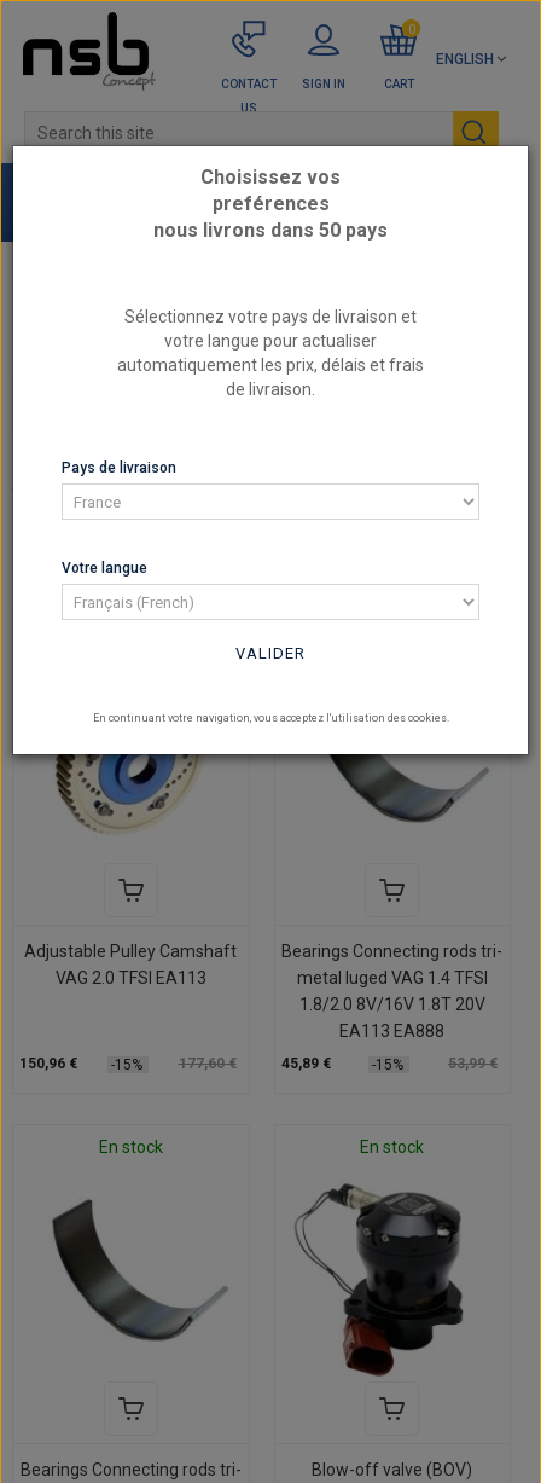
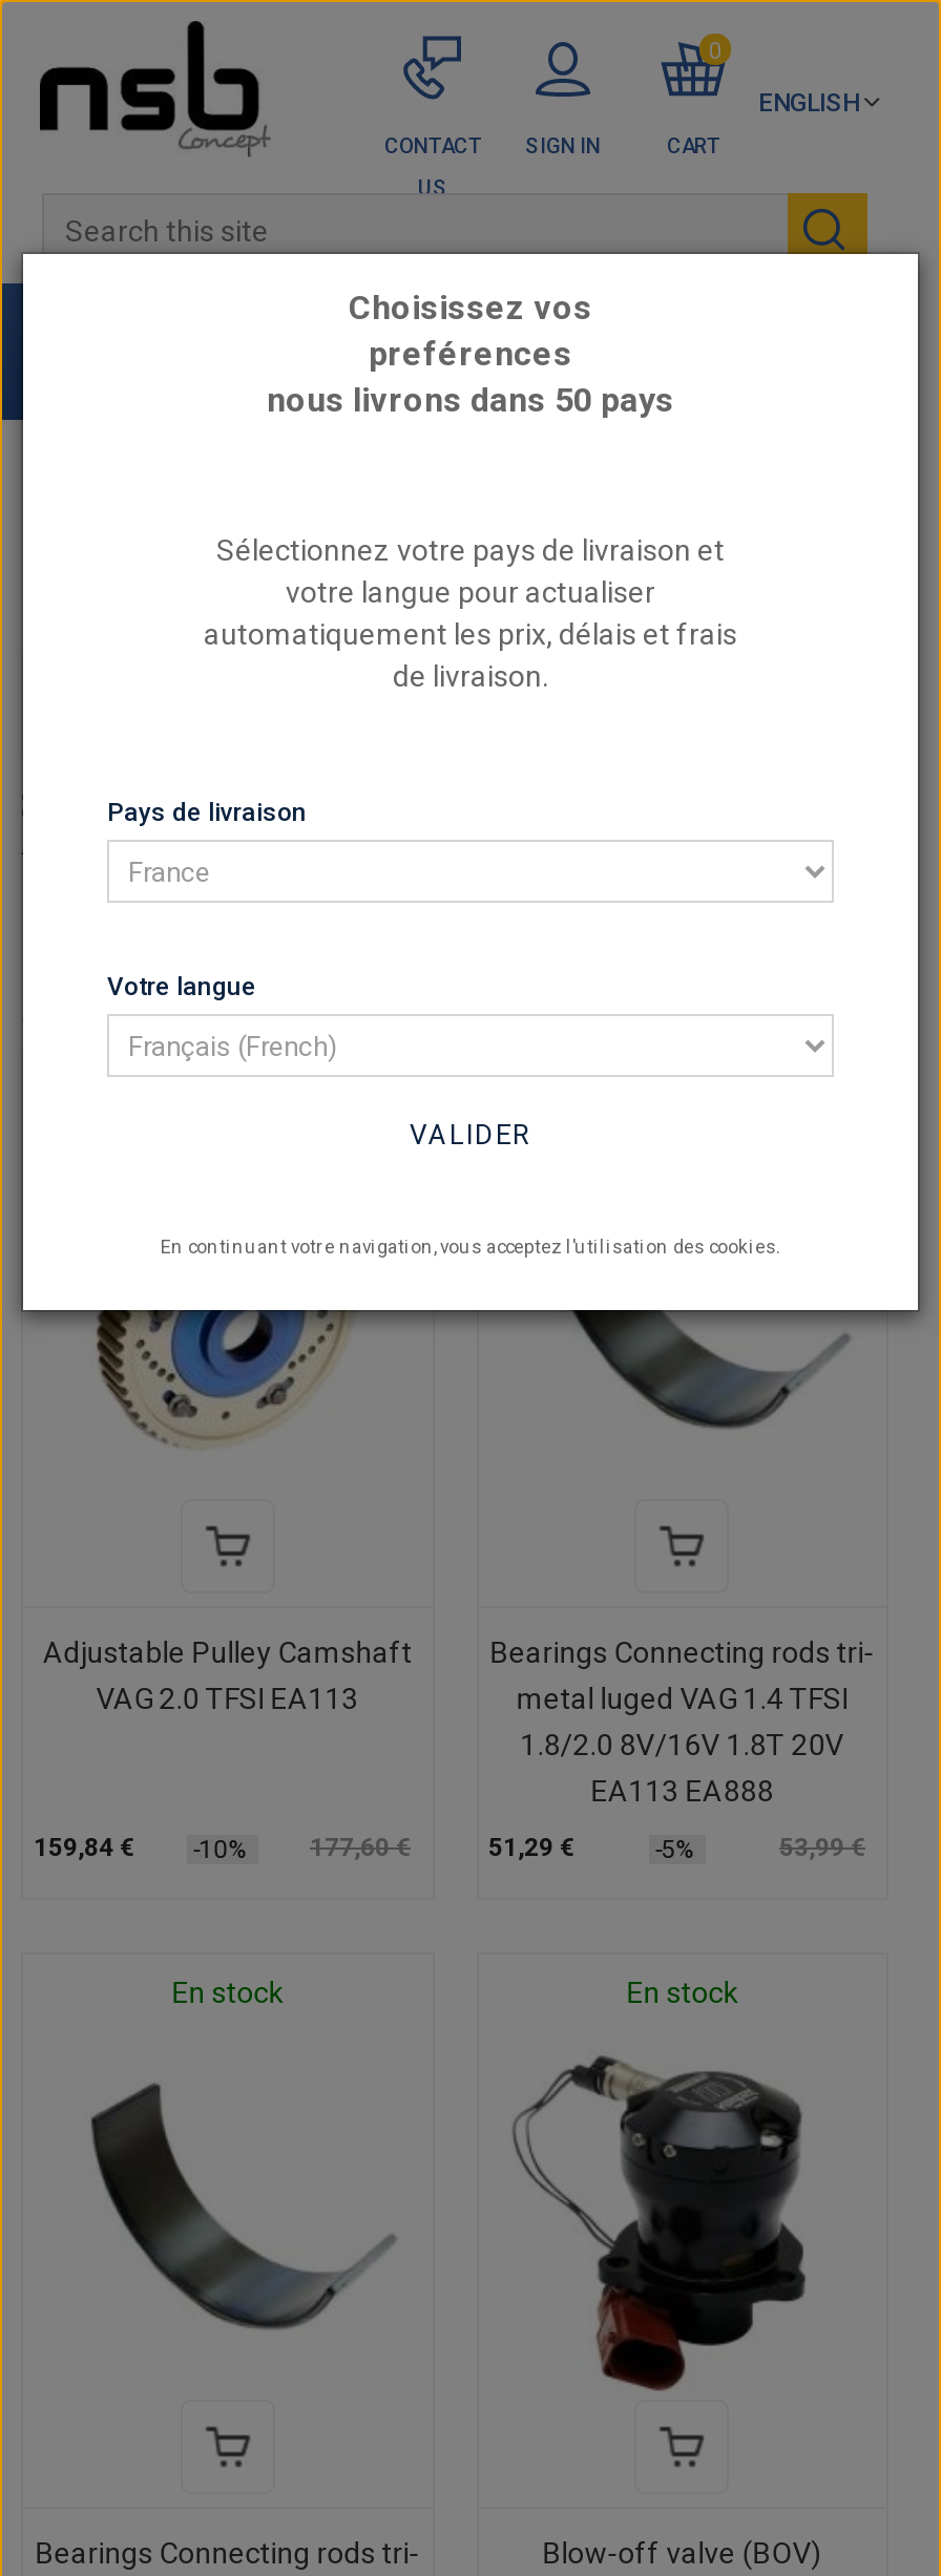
[19,1055,77,1072] 150,96 € -> [34,1833,134,1862] 159,84 €
[111,1056,142,1073] -15% -> [193,1835,247,1864] -10%
[281,1055,330,1072] 45,89 € -> [488,1833,574,1862] 51,29 €
[372,1056,404,1073] -15% -> [655,1835,695,1864] -5%

